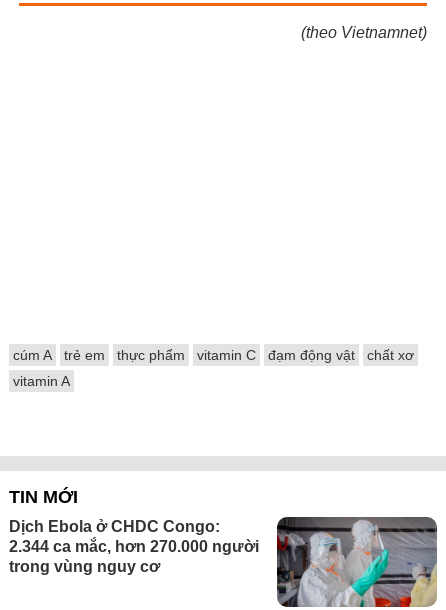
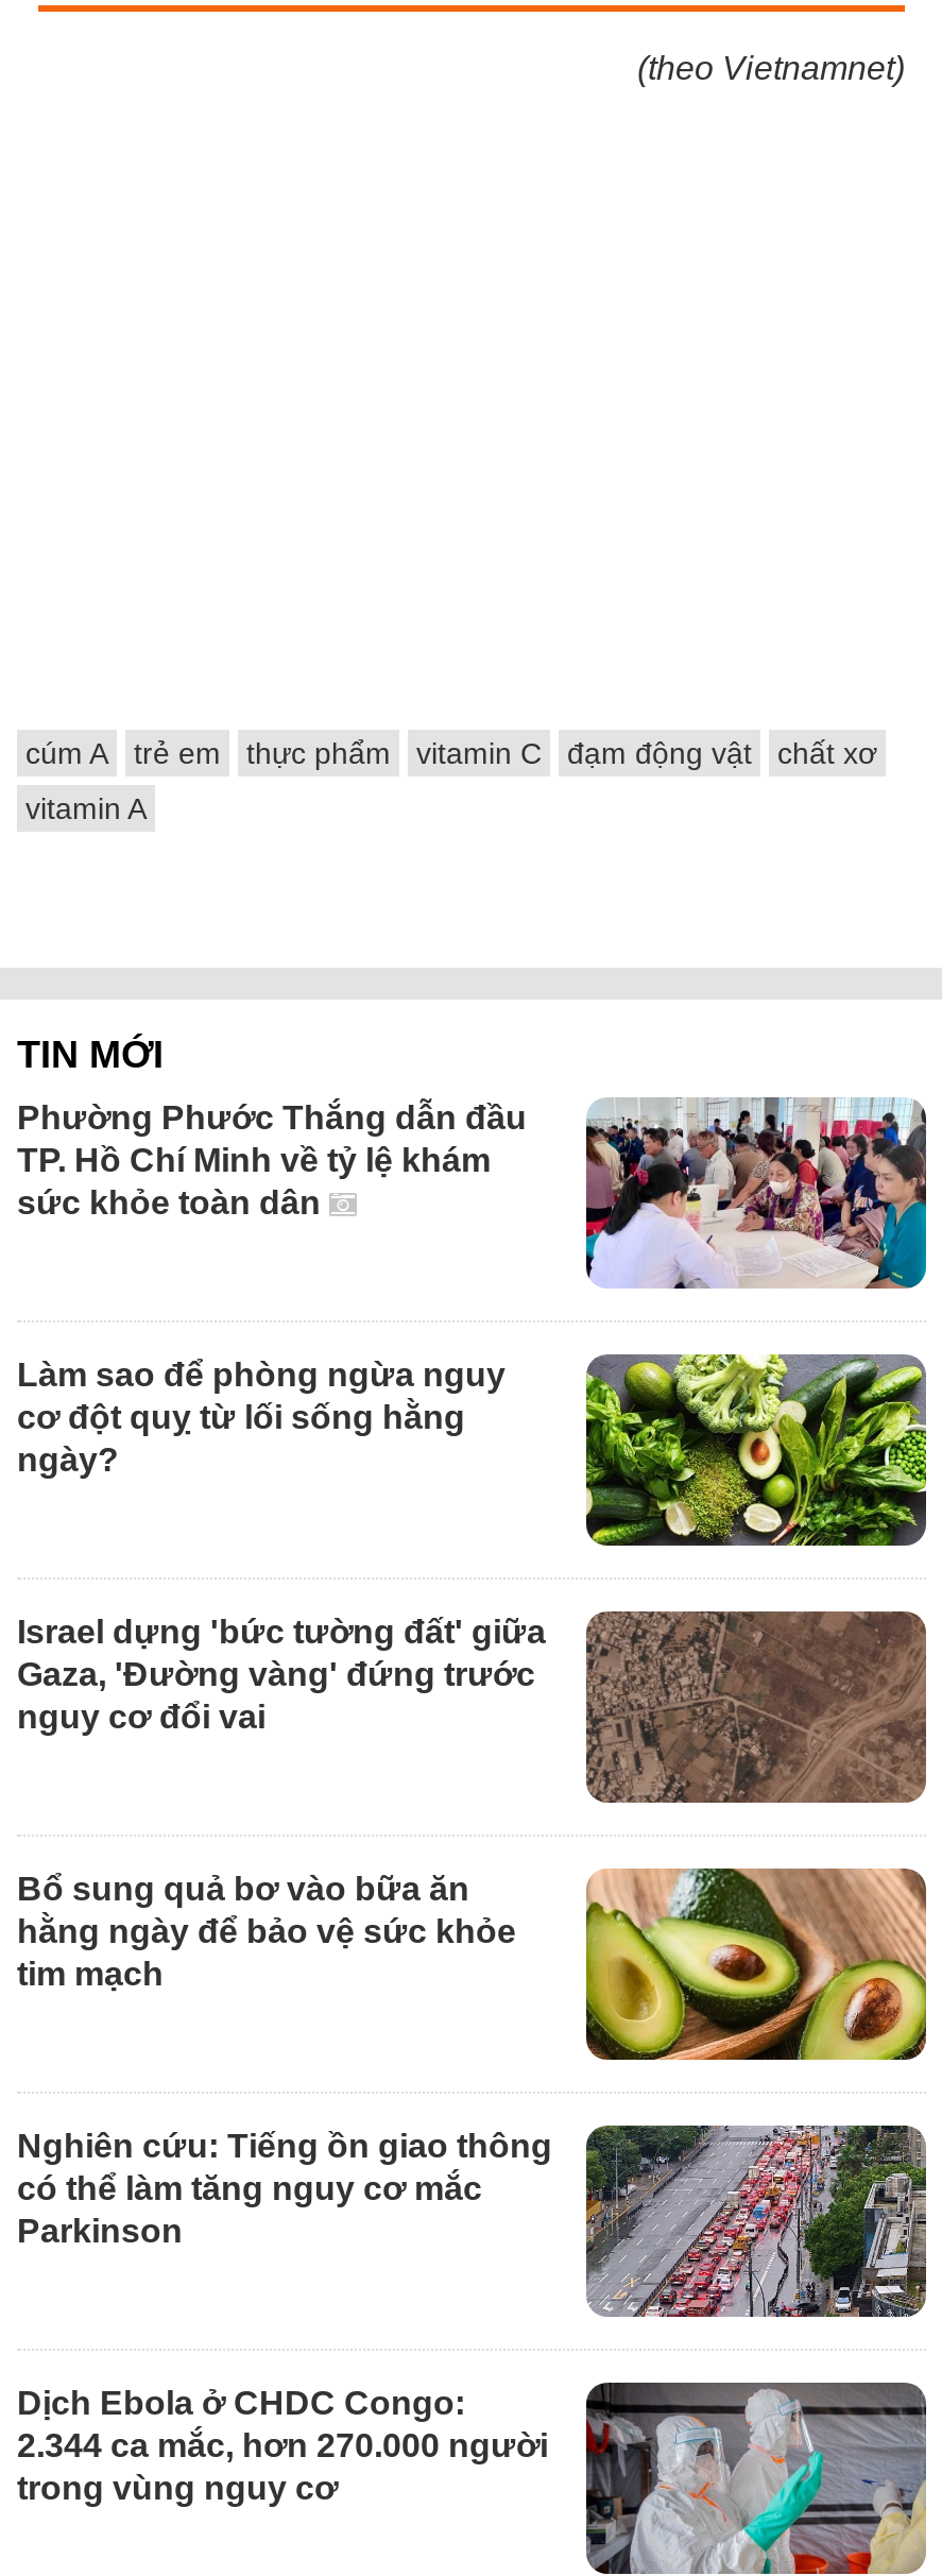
none -> [17,1097,928,1289] [image] | Phường Phước Thắng dẫn đầu | TP. Hồ Chí Minh về tỷ lệ khám | sức khỏe toàn dân
none -> [17,1352,928,1548] [image] | Làm sao để phòng ngừa nguy | cơ đột quỵ từ lối sống hằng | ngày?
none -> [17,1609,928,1805] [image] | Israel dựng 'bức tường đất' giữa | Gaza, 'Đường vàng' đứng trước | nguy cơ đổi vai
none -> [17,1866,928,2062] [image] | Bổ sung quả bơ vào bữa ăn | hằng ngày để bảo vệ sức khỏe | tim mạch
none -> [17,2123,928,2319] [image] | Nghiên cứu: Tiếng ồn giao thông | có thể làm tăng nguy cơ mắc | Parkinson

